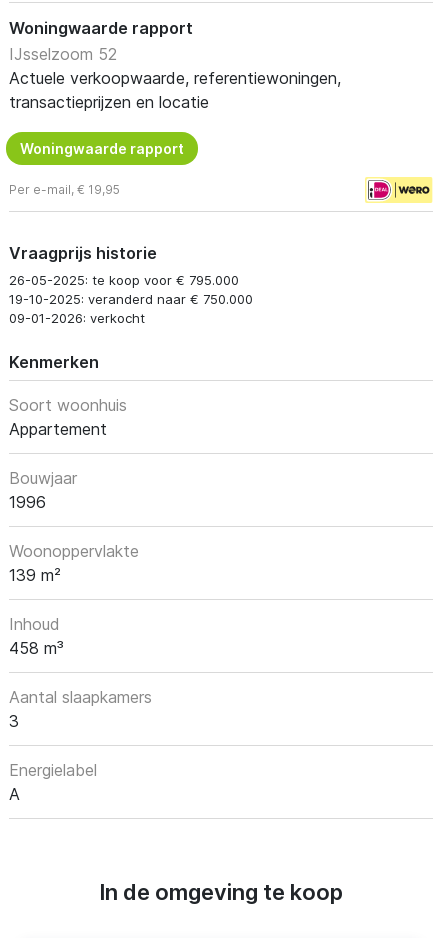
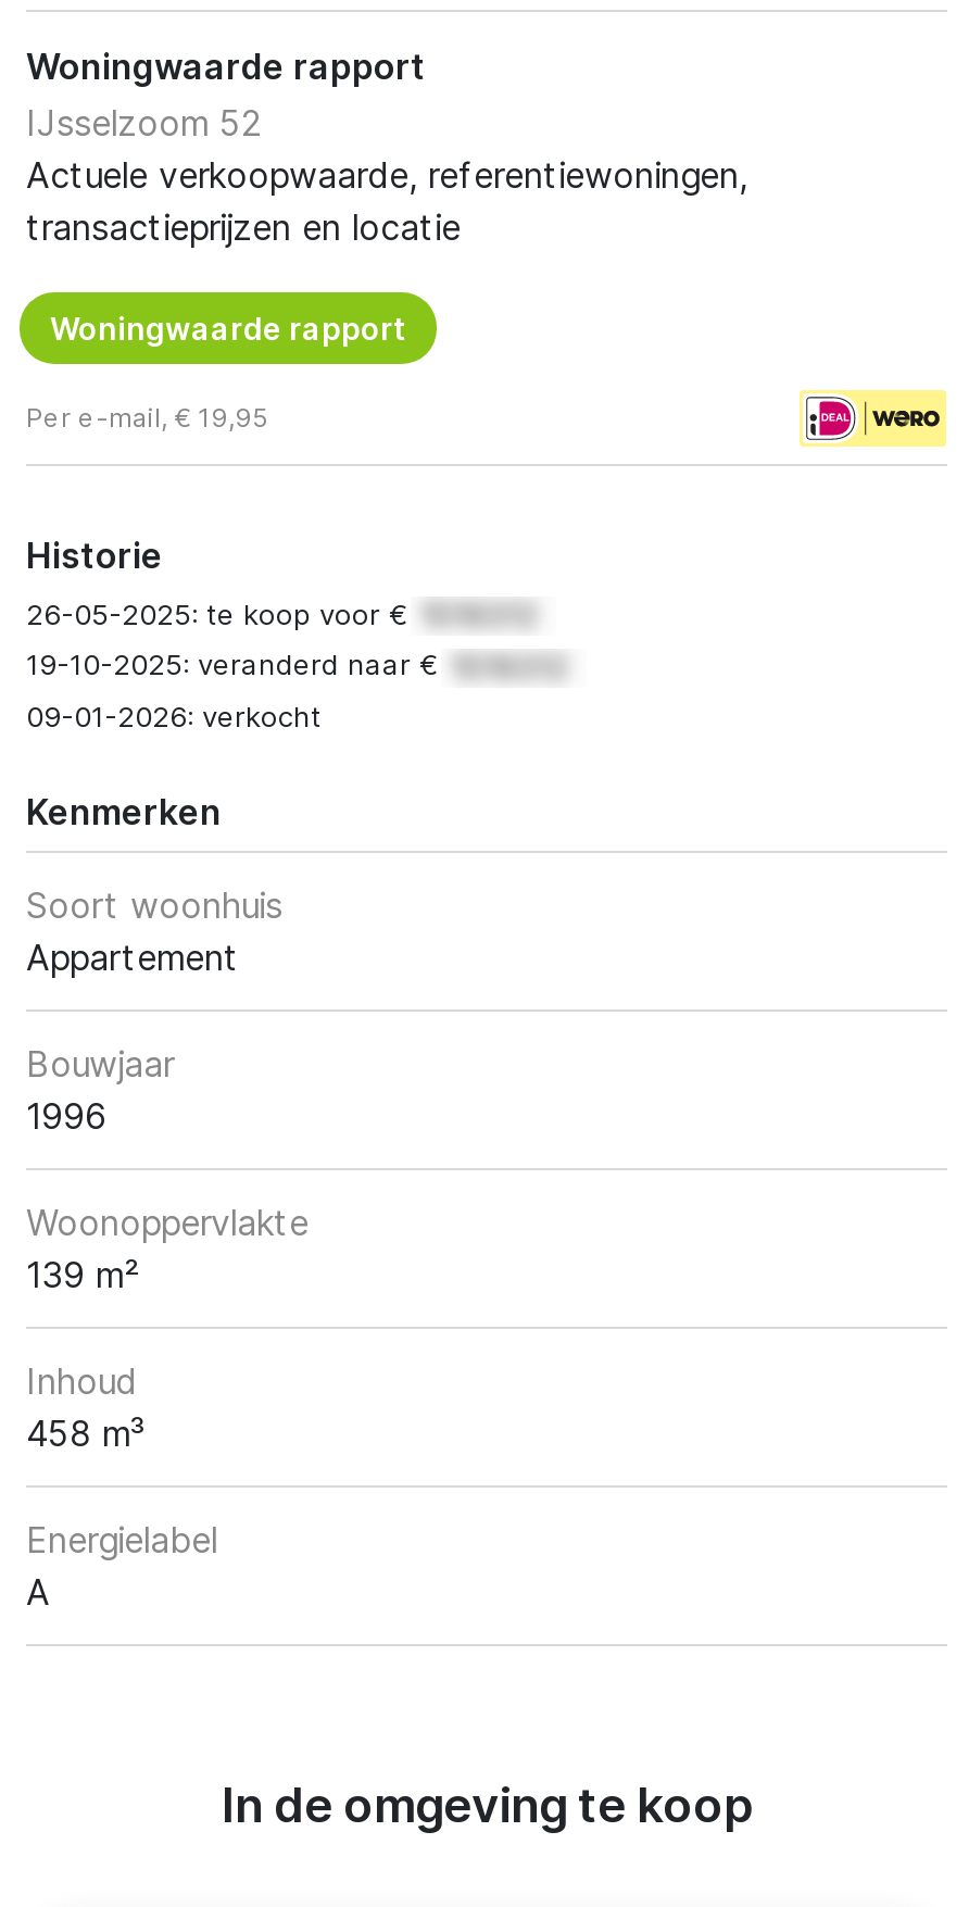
[9,243,253,307] Vraagprijs historie | 26-05-2025: te koop voor € 795.000 | 19-10-2025: veranderd naar € 750.000 -> [26,534,448,682] Historie | 26-05-2025: te koop voor € | 19-10-2025: veranderd naar €
[9,687,152,731] Aantal slaapkamers | 3 -> none

